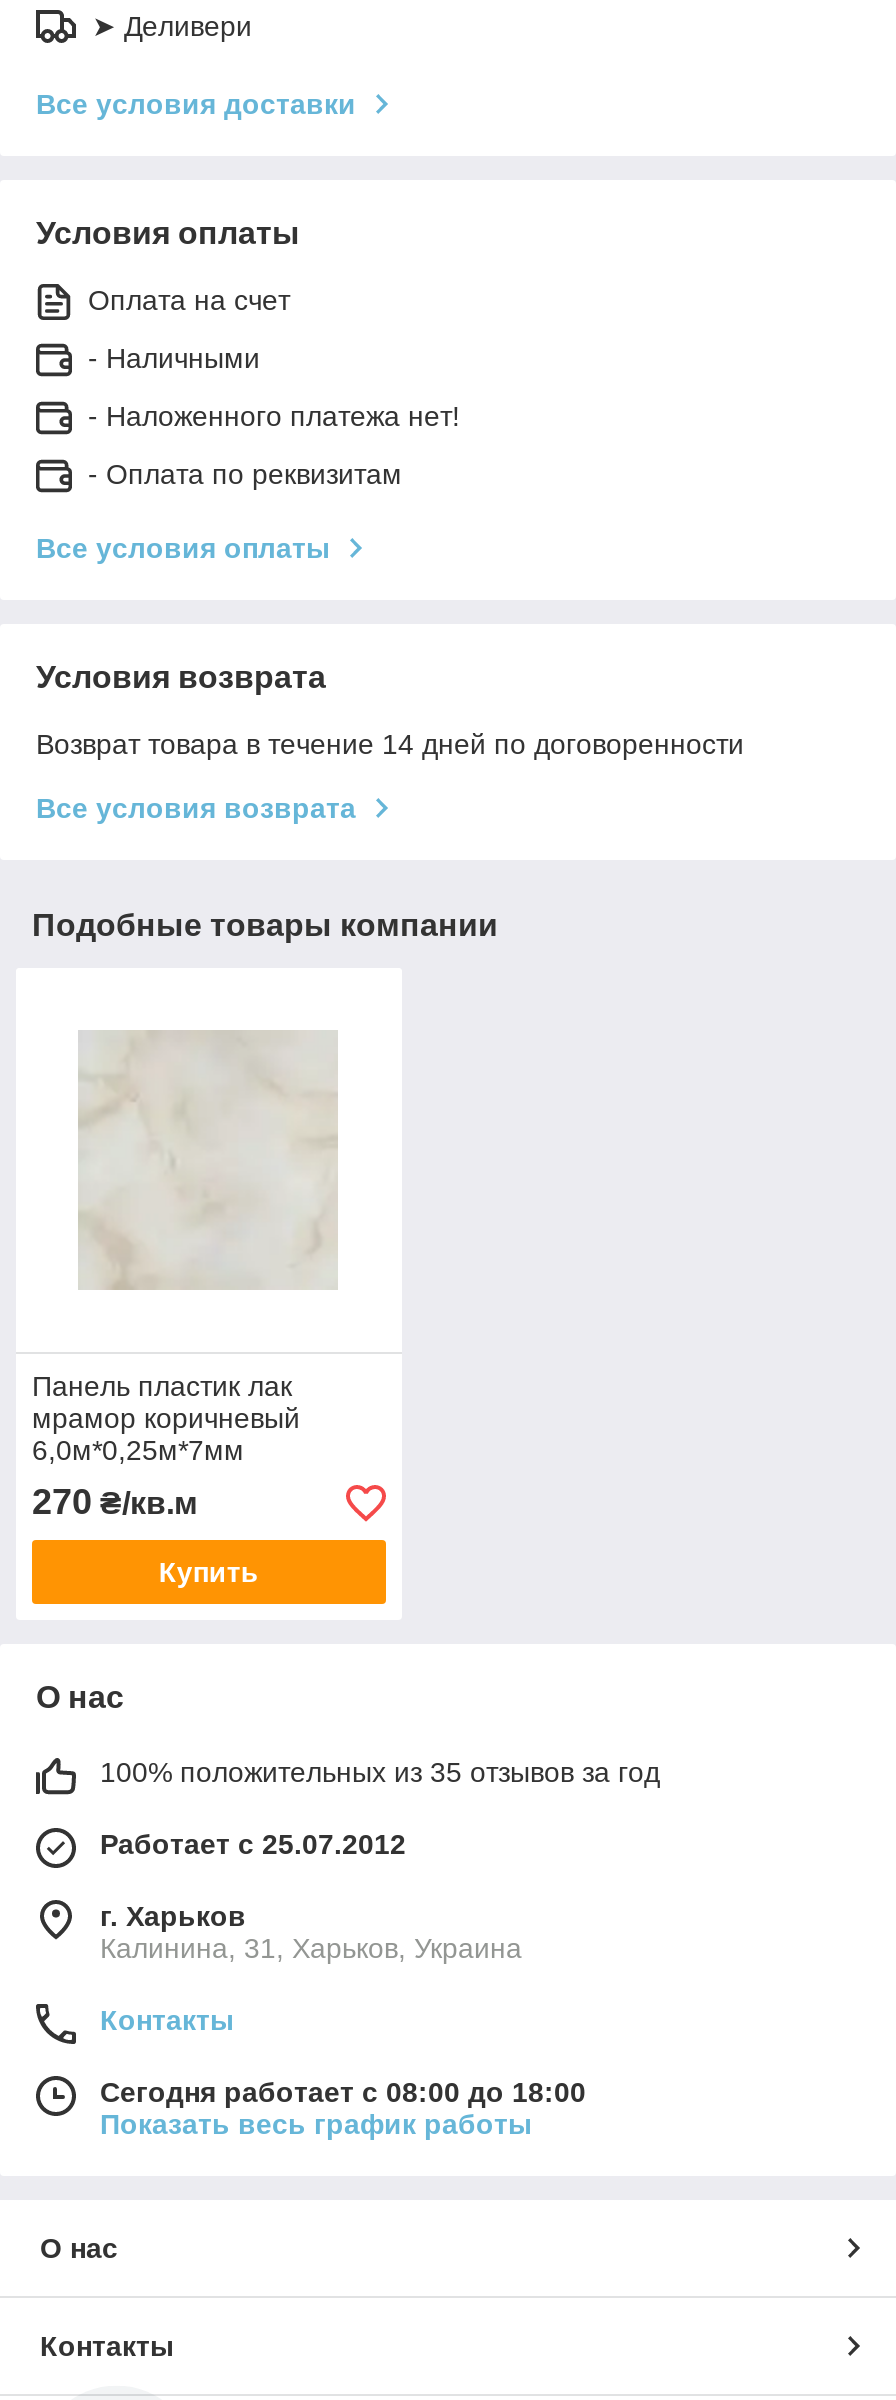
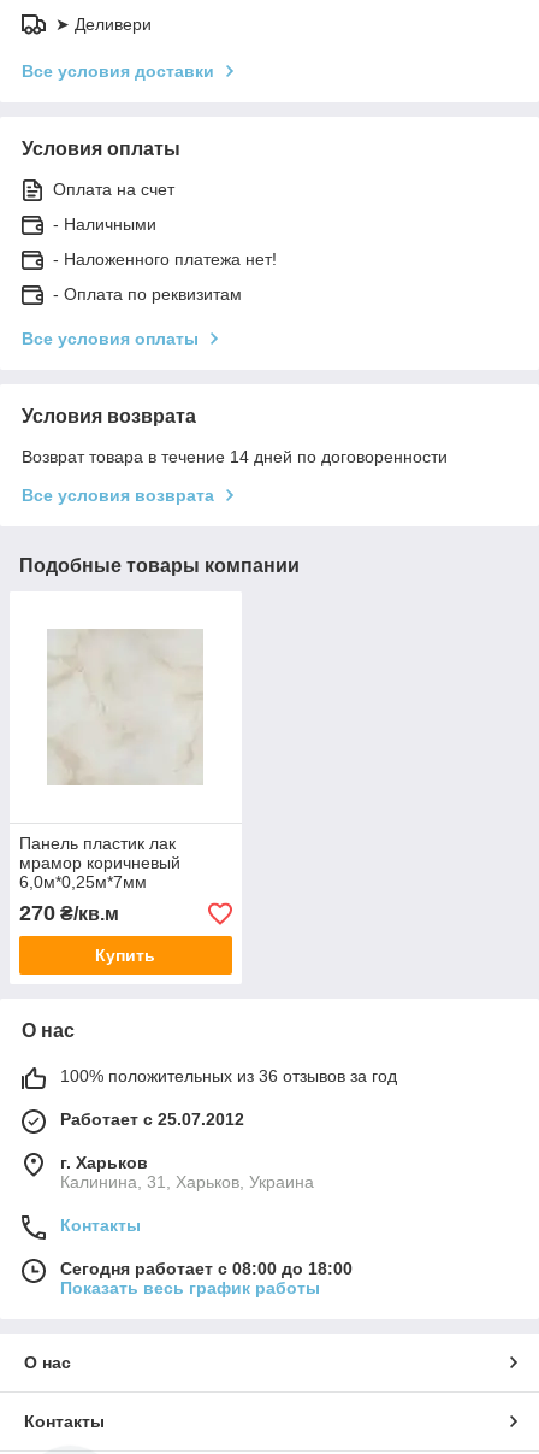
[100,1757,660,1789] 100% положительных из 35 отзывов за год -> [60,1067,397,1086] 100% положительных из 36 отзывов за год

